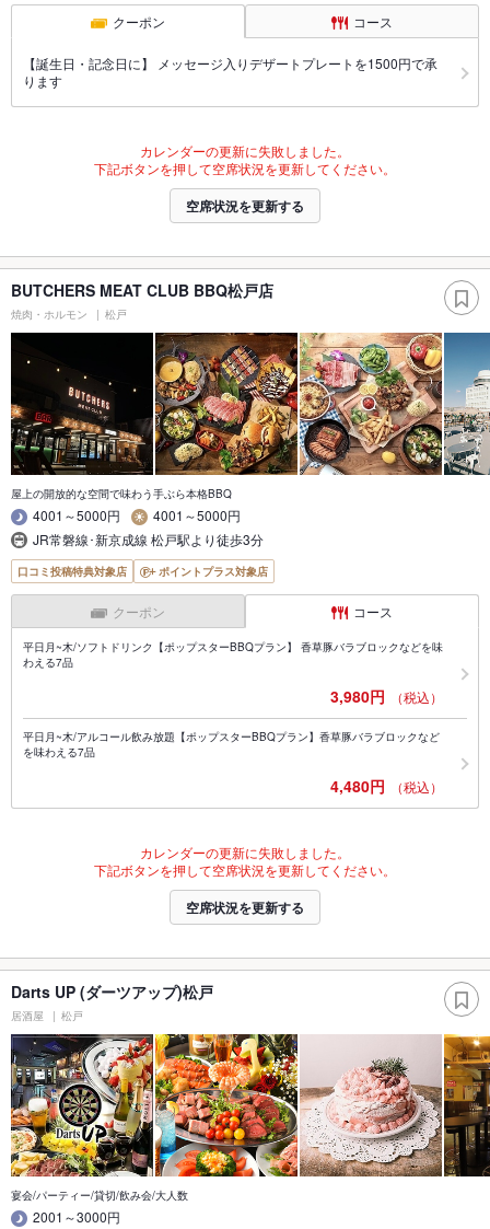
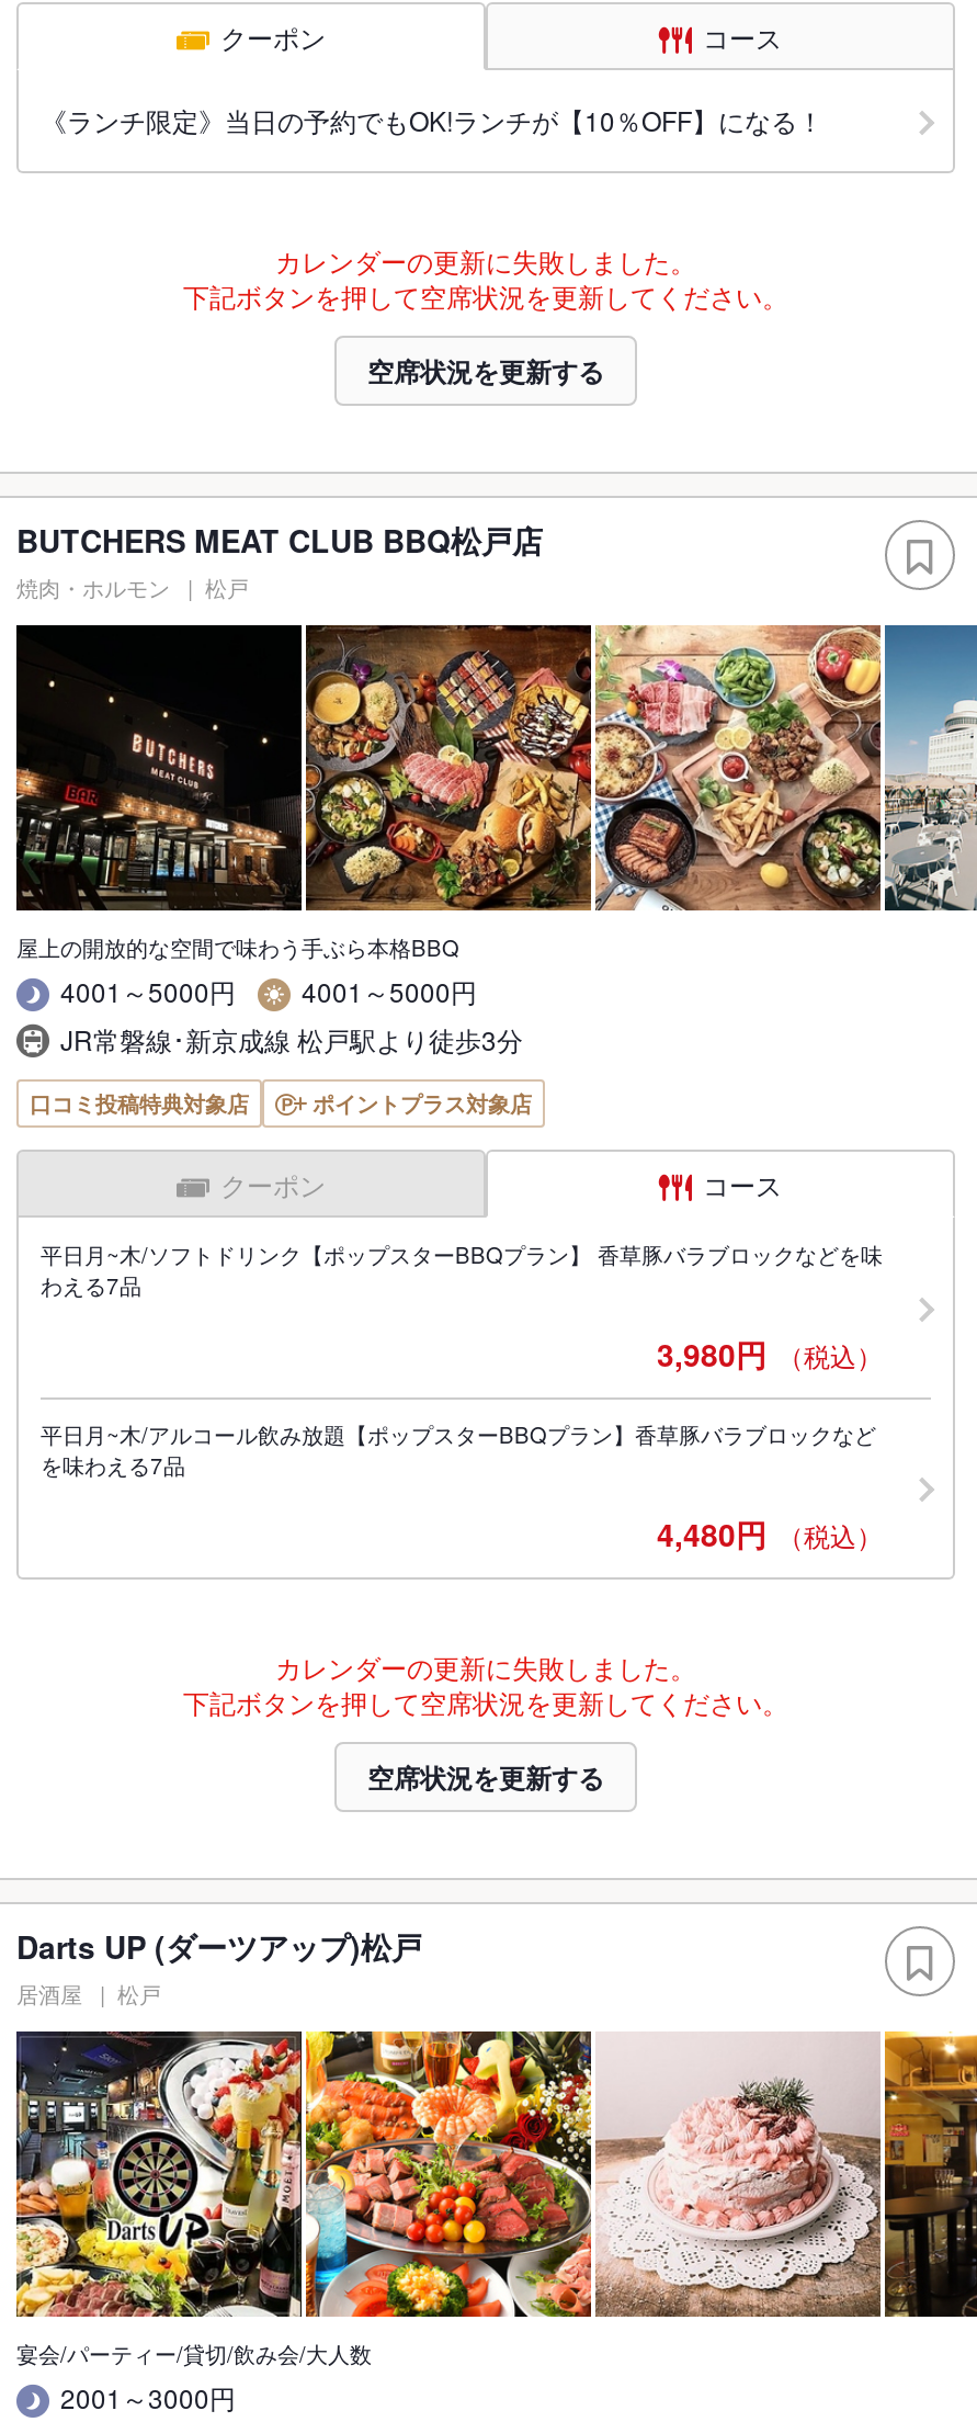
[23,54,437,90] 【誕生日・記念日に】 メッセージ入りデザートプレートを1500円で承 | ります -> [41,102,823,139] 《ランチ限定》当日の予約でもOK!ランチが【10％OFF】になる！

